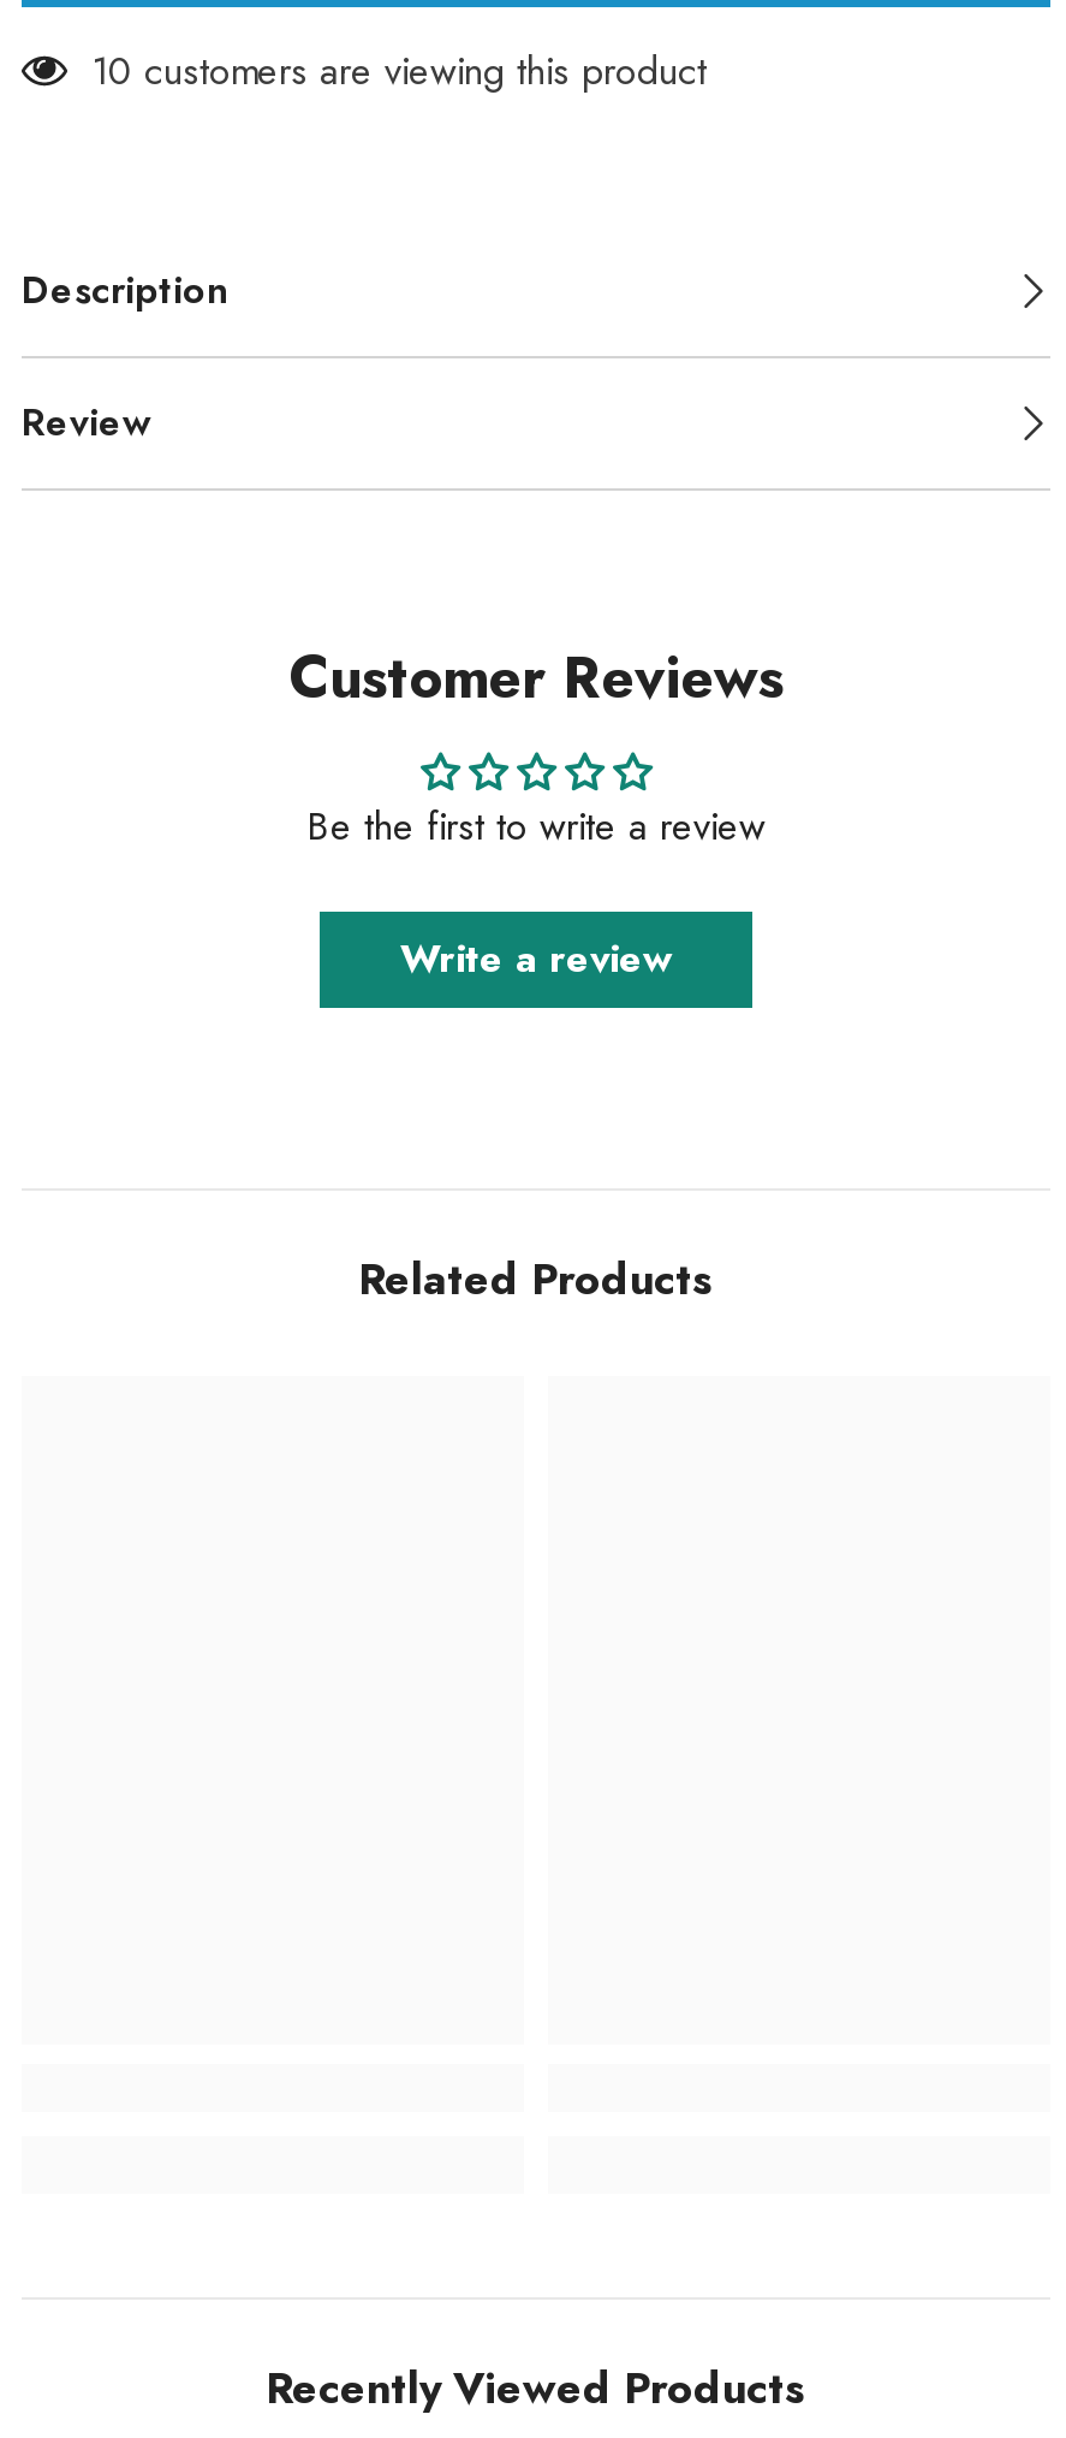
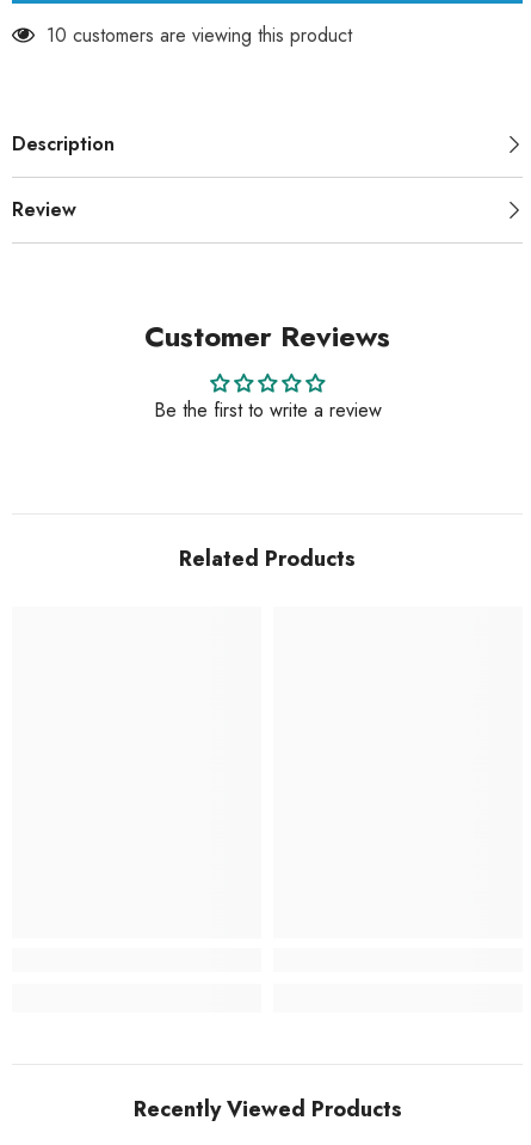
[400,931,672,986] Write a review -> none

